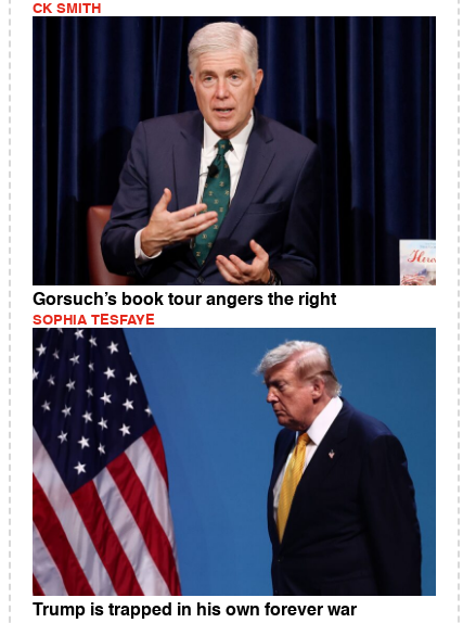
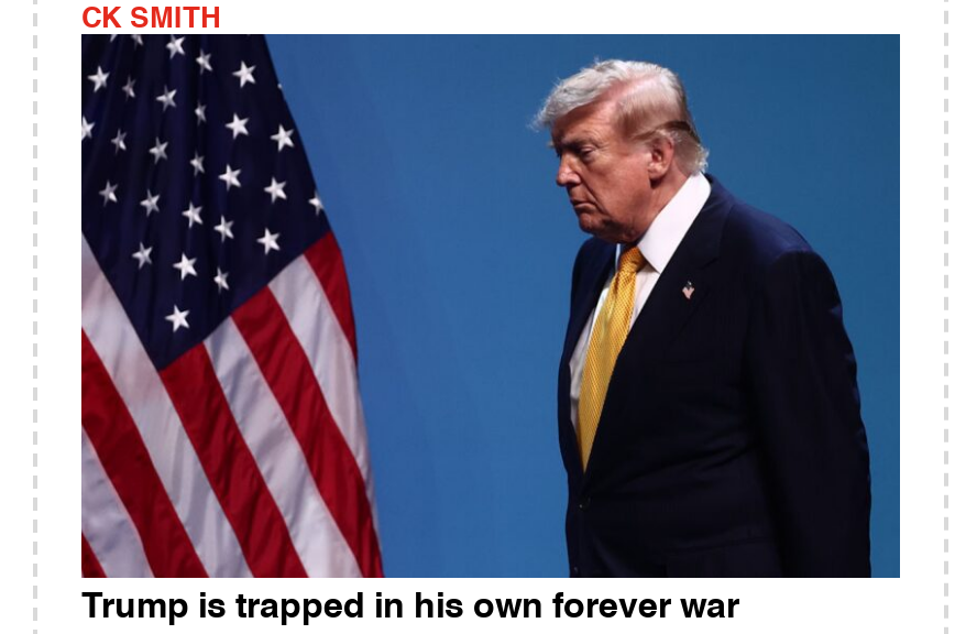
[31,15,437,328] [image] | Gorsuch’s book tour angers the right | SOPHIA TESFAYE -> none

